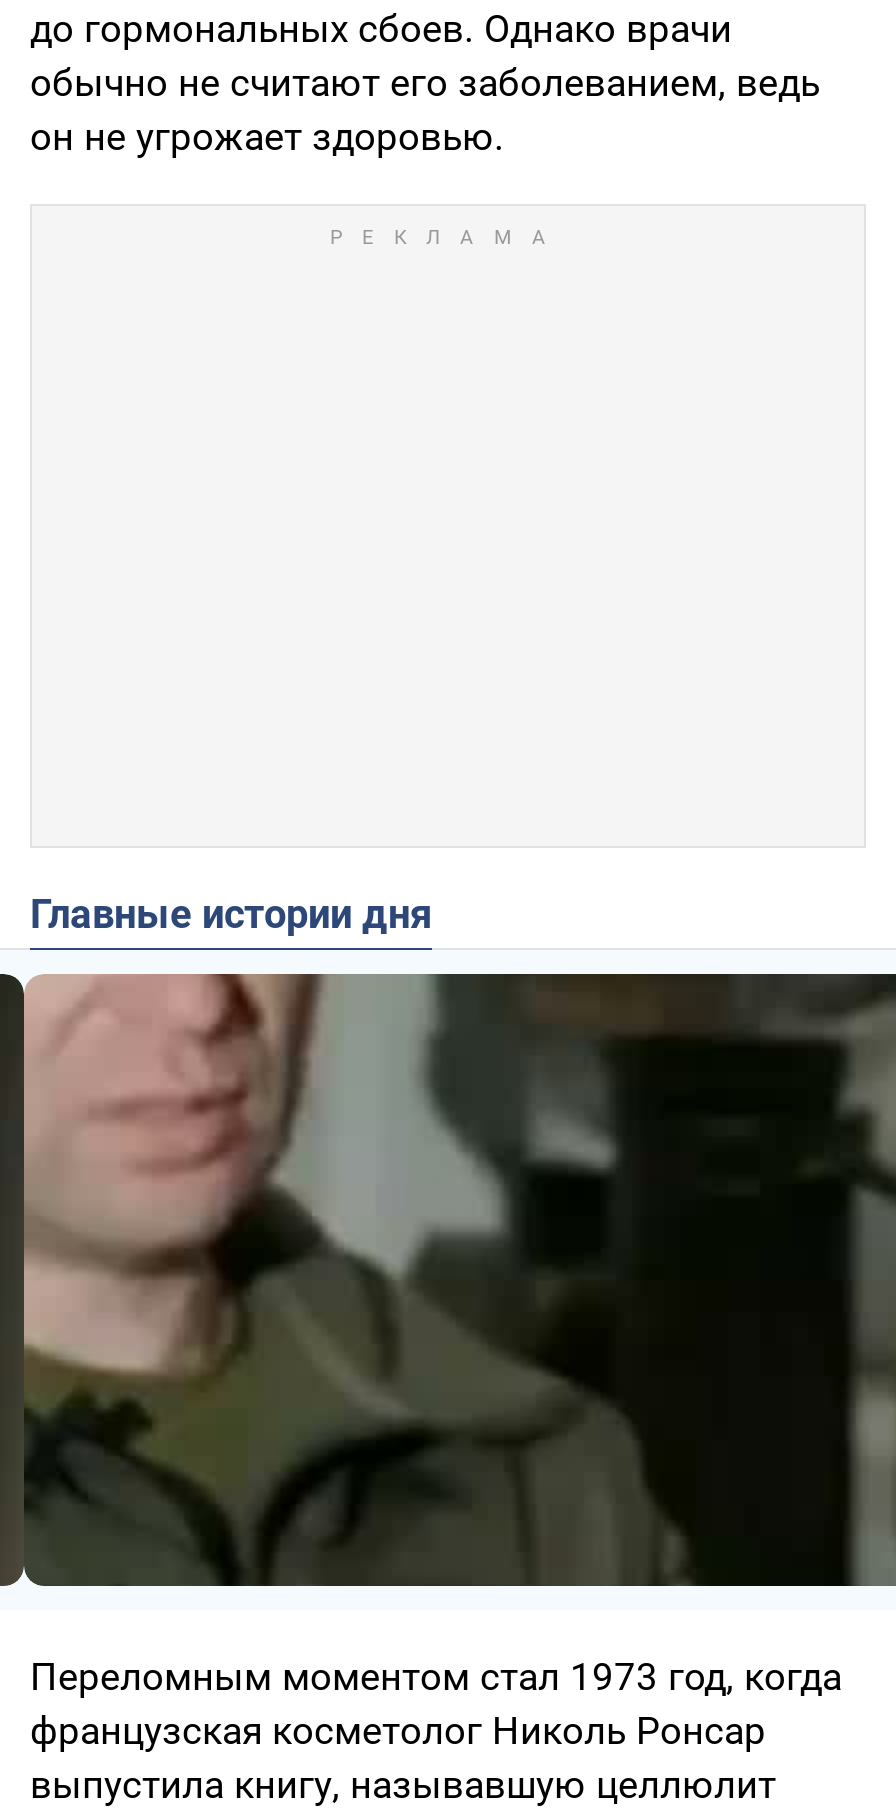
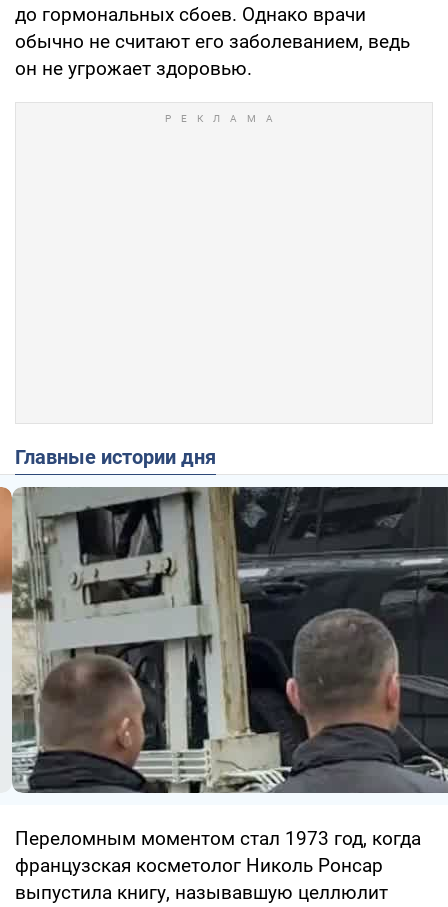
[6,972,890,1588] [image] -> [3,486,445,794] [image]

